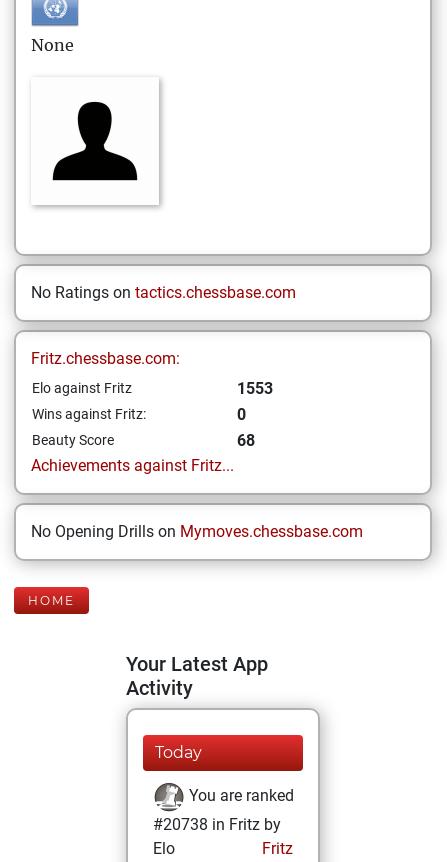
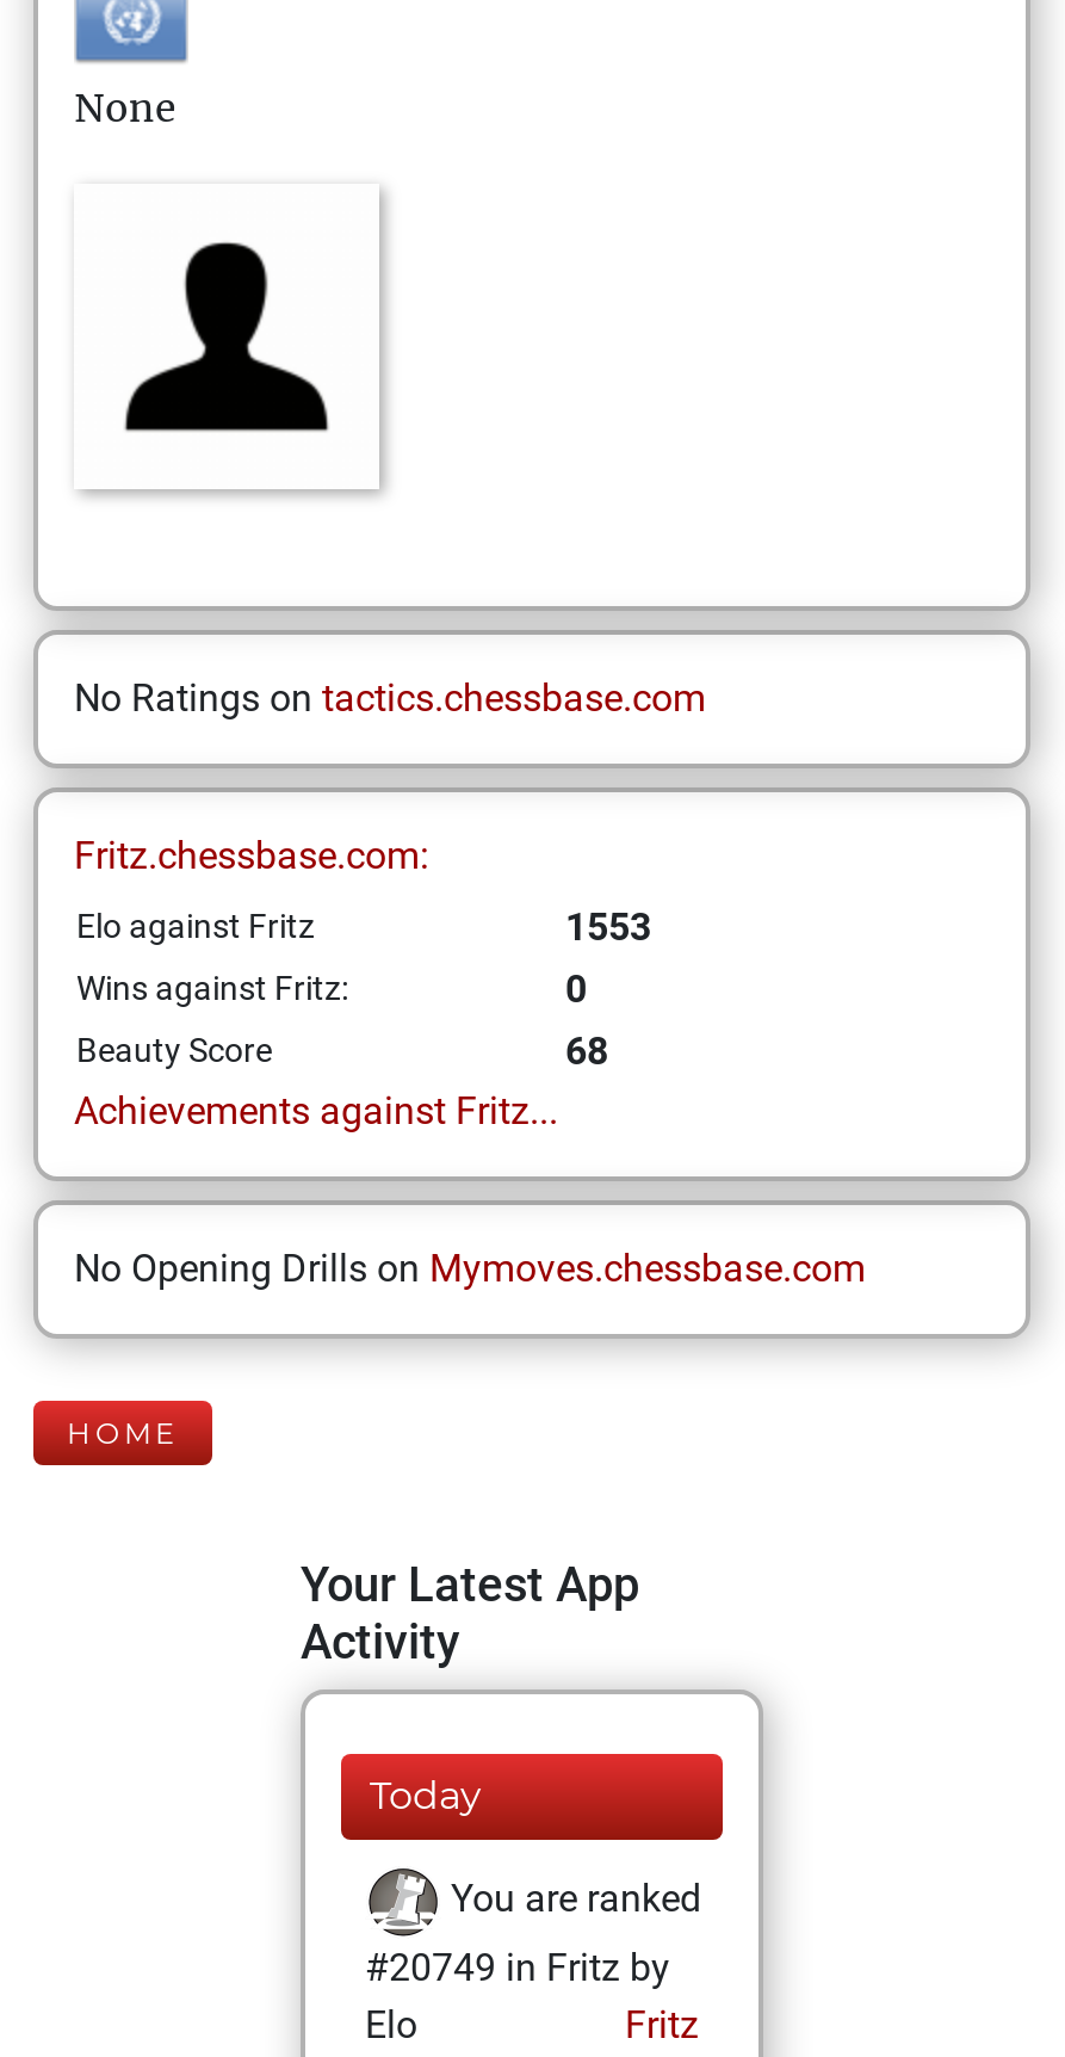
[153,815,281,834] #20738 in Fritz by -> [365,1945,670,1990] #20749 in Fritz by

